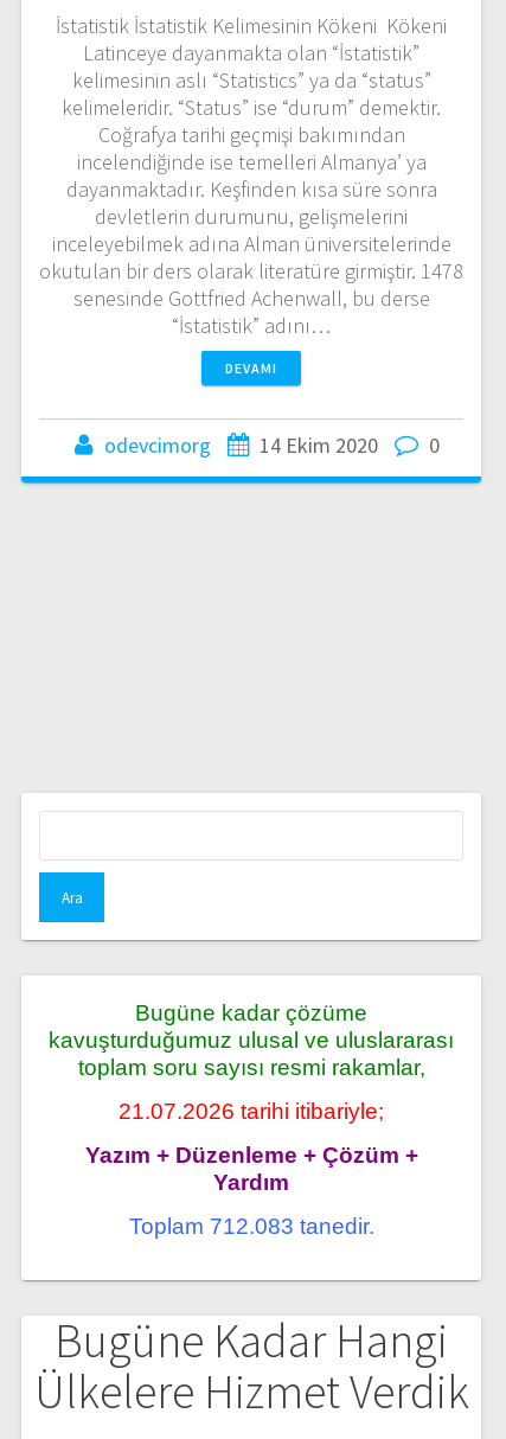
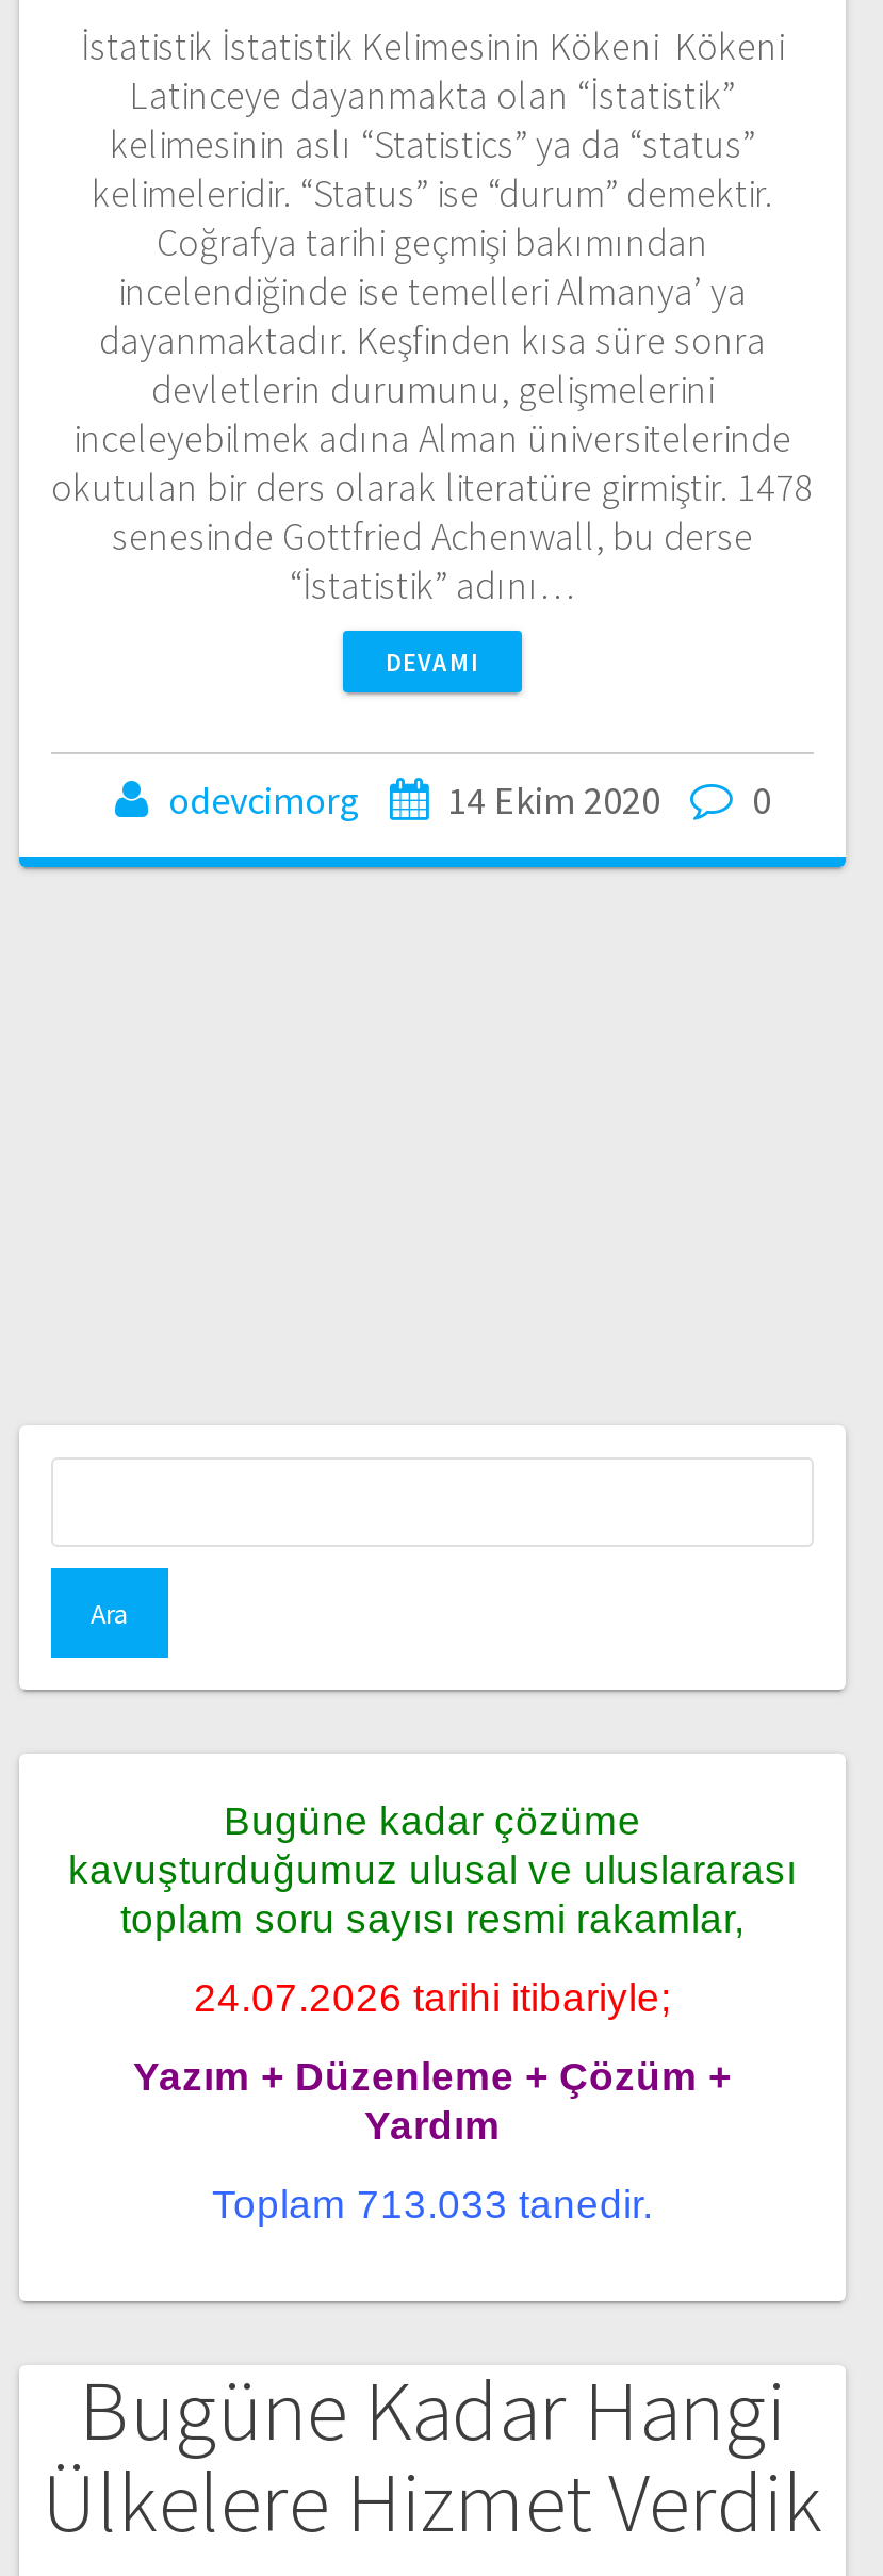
[119,1099,384,1124] 21.07.2026 tarihi itibariyle; -> [194,1975,671,2020] 24.07.2026 tarihi itibariyle;
[129,1214,374,1239] Toplam 712.083 tanedir. -> [212,2182,653,2227] Toplam 713.033 tanedir.

